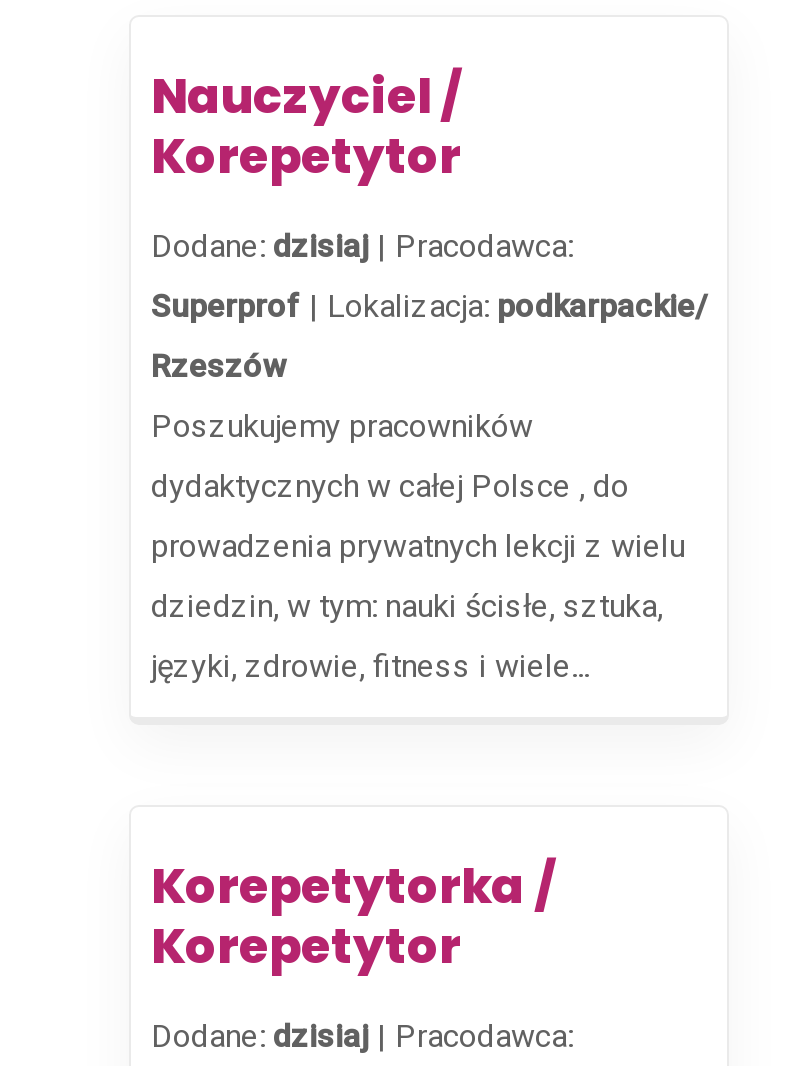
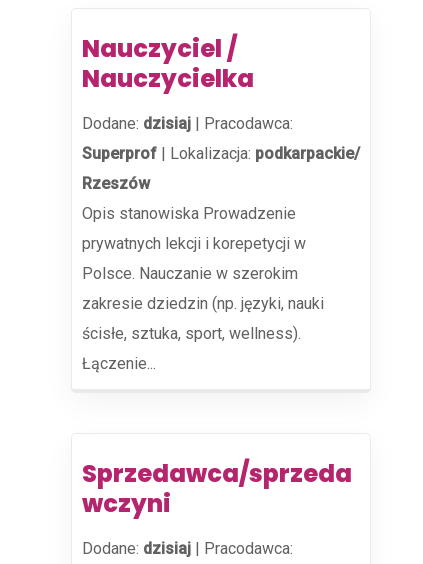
[151,123,461,189] Korepetytor -> [82,62,254,95] Nauczycielka
[151,407,685,685] Poszukujemy pracowników | dydaktycznych w całej Polsce , do | prowadzenia prywatnych lekcji z wielu | dziedzin, w tym: nauki ścisłe, sztuka, | języki, zdrowie, fitness i wiele... -> [82,204,324,373] Opis stanowiska Prowadzenie | prywatnych lekcji i korepetycji w | Polsce. Nauczanie w szerokim | zakresie dziedzin (np. języki, nauki | ścisłe, sztuka, sport, wellness). | Łączenie...
[151,853,555,979] Korepetytorka / | Korepetytor -> [82,457,352,520] Sprzedawca/sprzeda | wczyni

